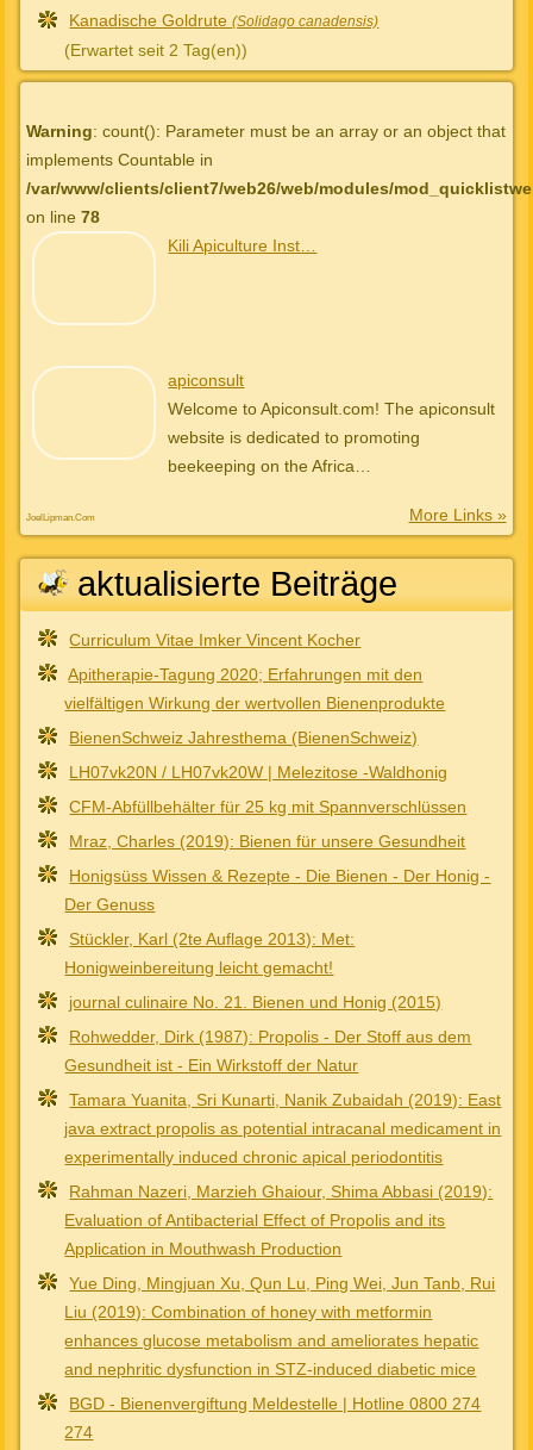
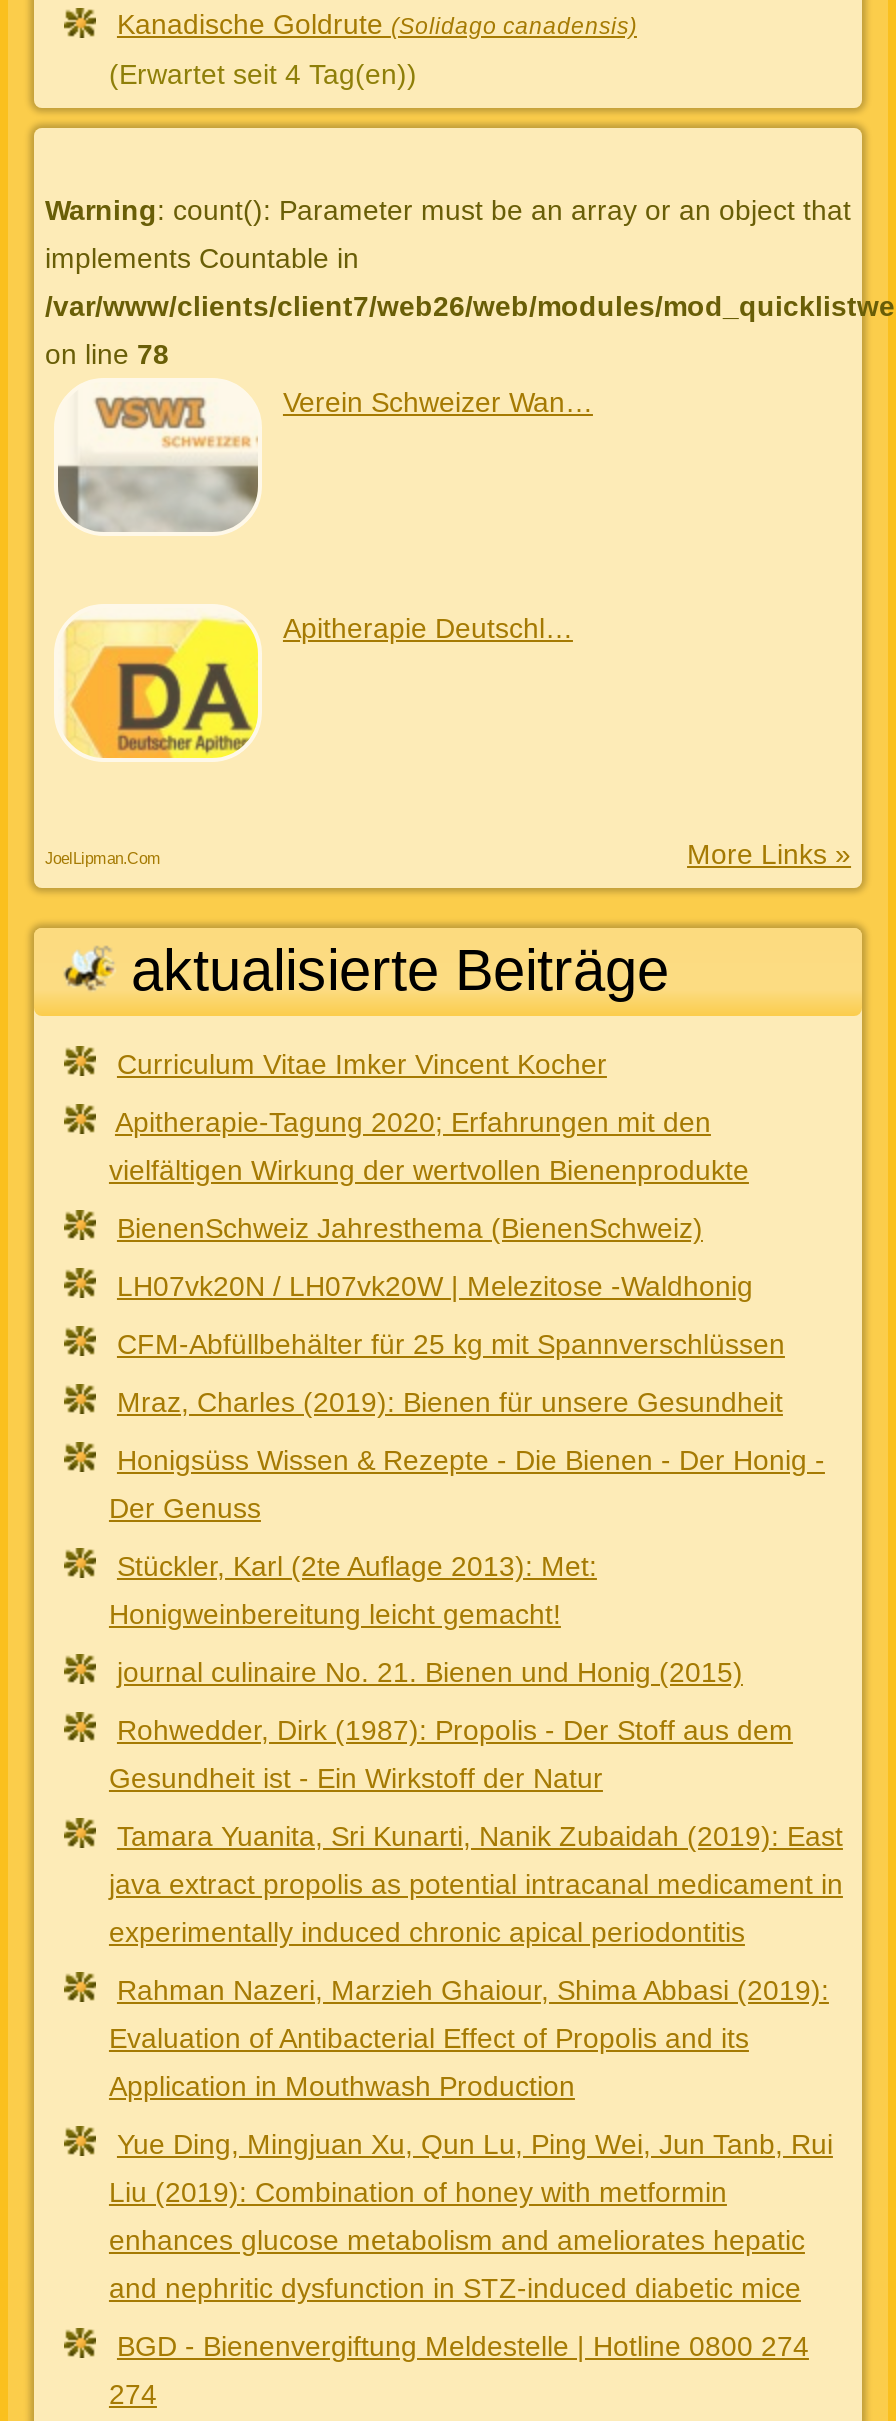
[65,41,248,60] (Erwartet seit 2 Tag(en)) -> [109,58,417,90] (Erwartet seit 4 Tag(en))
none -> [56,384,260,532] [image]
none -> [60,610,254,758] [image]
[168,236,317,255] Kili Apiculture Inst… -> [283,386,593,418] Verein Schweizer Wan…
[168,371,496,476] apiconsult | Welcome to Apiconsult.com! The apiconsult | website is dedicated to promoting | beekeeping on the Africa… -> [283,612,573,644] Apitherapie Deutschl…

